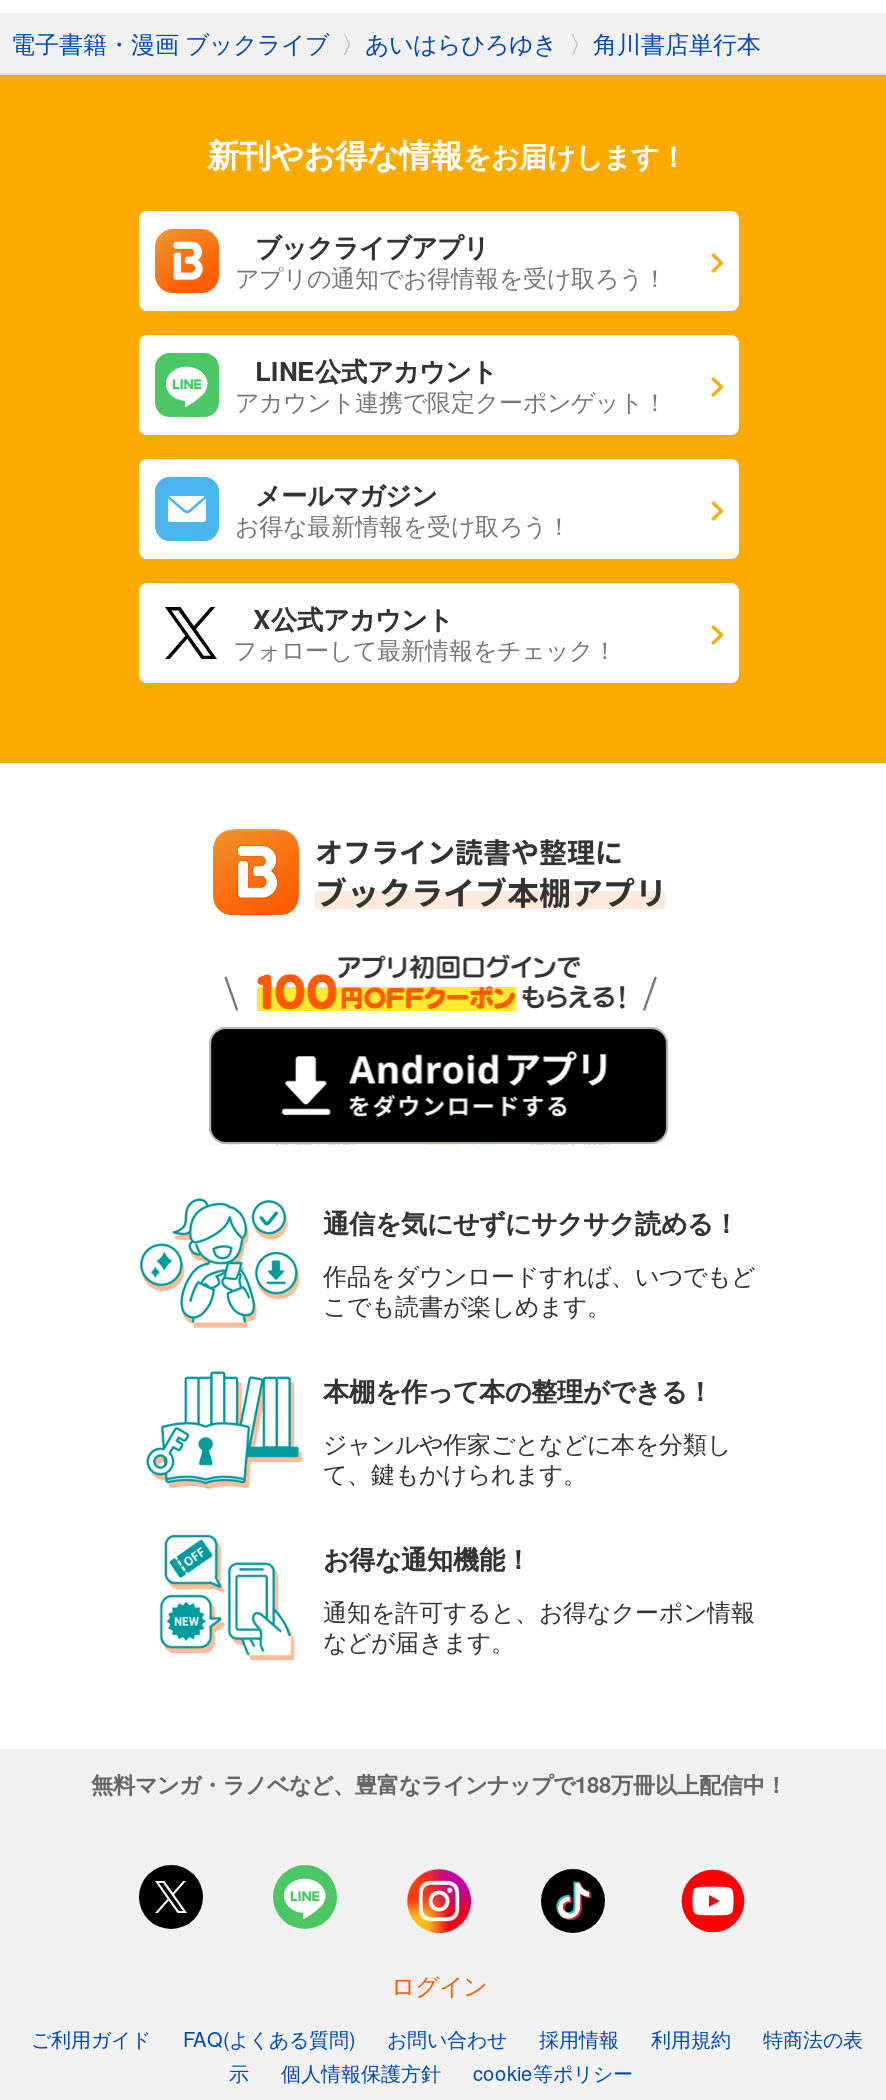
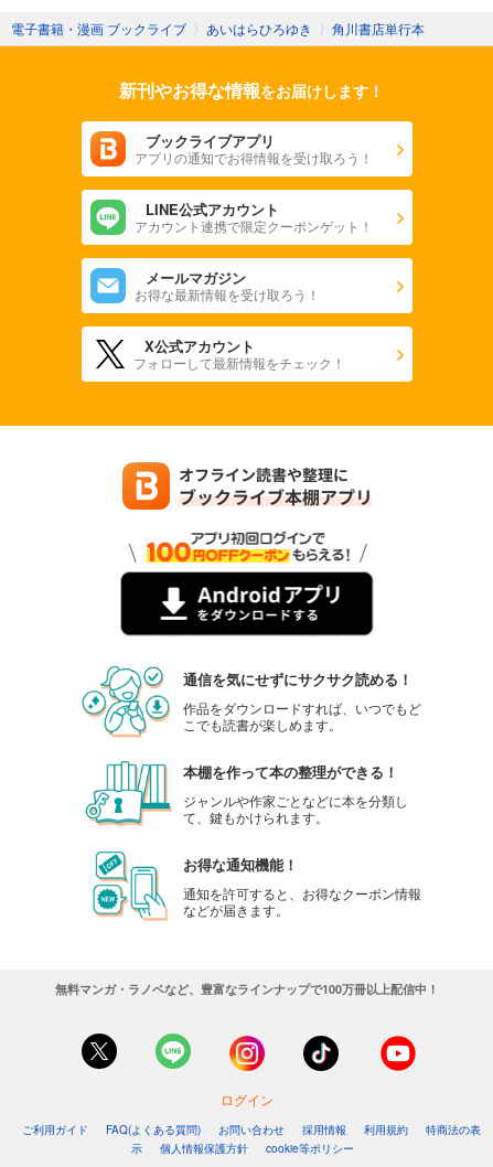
[91,1769,787,1799] 無料マンガ・ラノベなど、豊富なラインナップで188万冊以上配信中！ -> [55,981,439,997] 無料マンガ・ラノベなど、豊富なラインナップで100万冊以上配信中！

